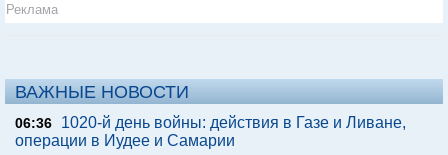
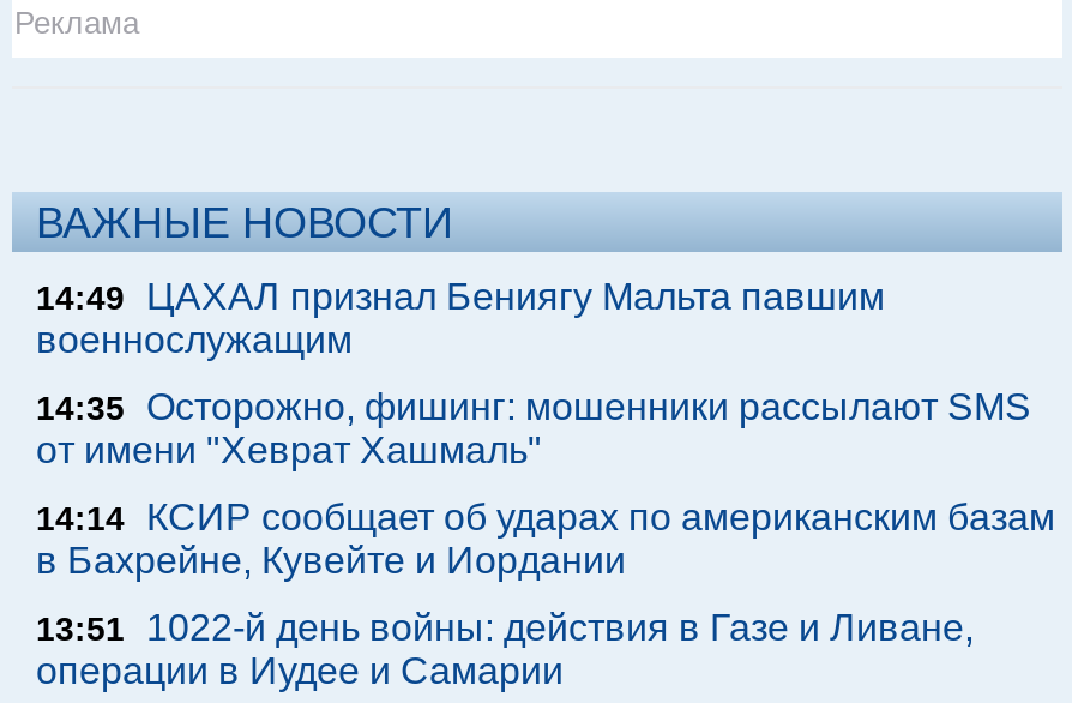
[15,114,406,131] 06:36 1020-й день войны: действия в Газе и Ливане, -> [36,277,1055,649] 14:49 ЦАХАЛ признал Бениягу Мальта павшим | военнослужащим | 14:35 Осторожно, фишинг: мошенники рассылают SMS | от имени "Хеврат Хашмаль" | 14:14 КСИР сообщает об ударах по американским базам | в Бахрейне, Кувейте и Иордании | 13:51 1022-й день войны: действия в Газе и Ливане,

